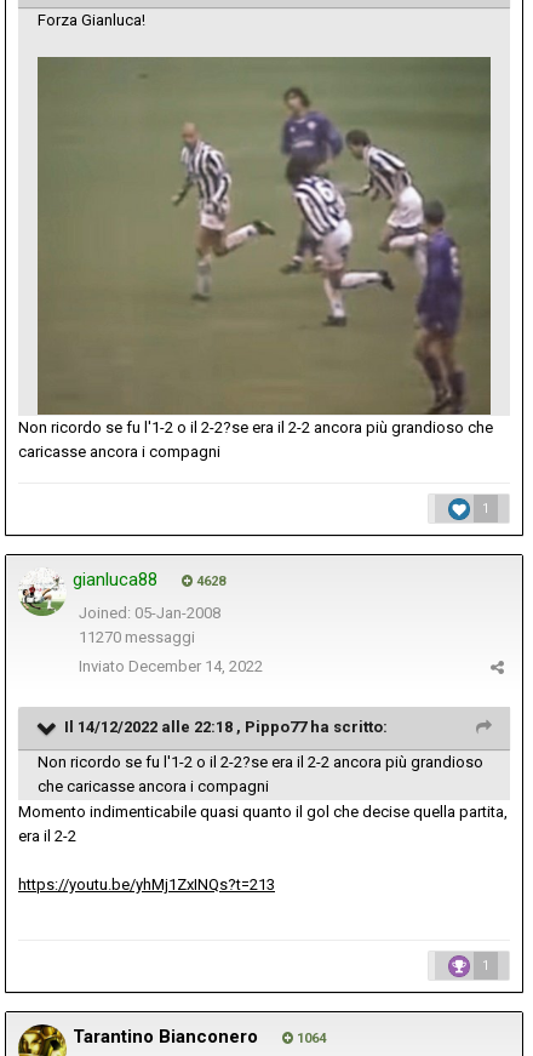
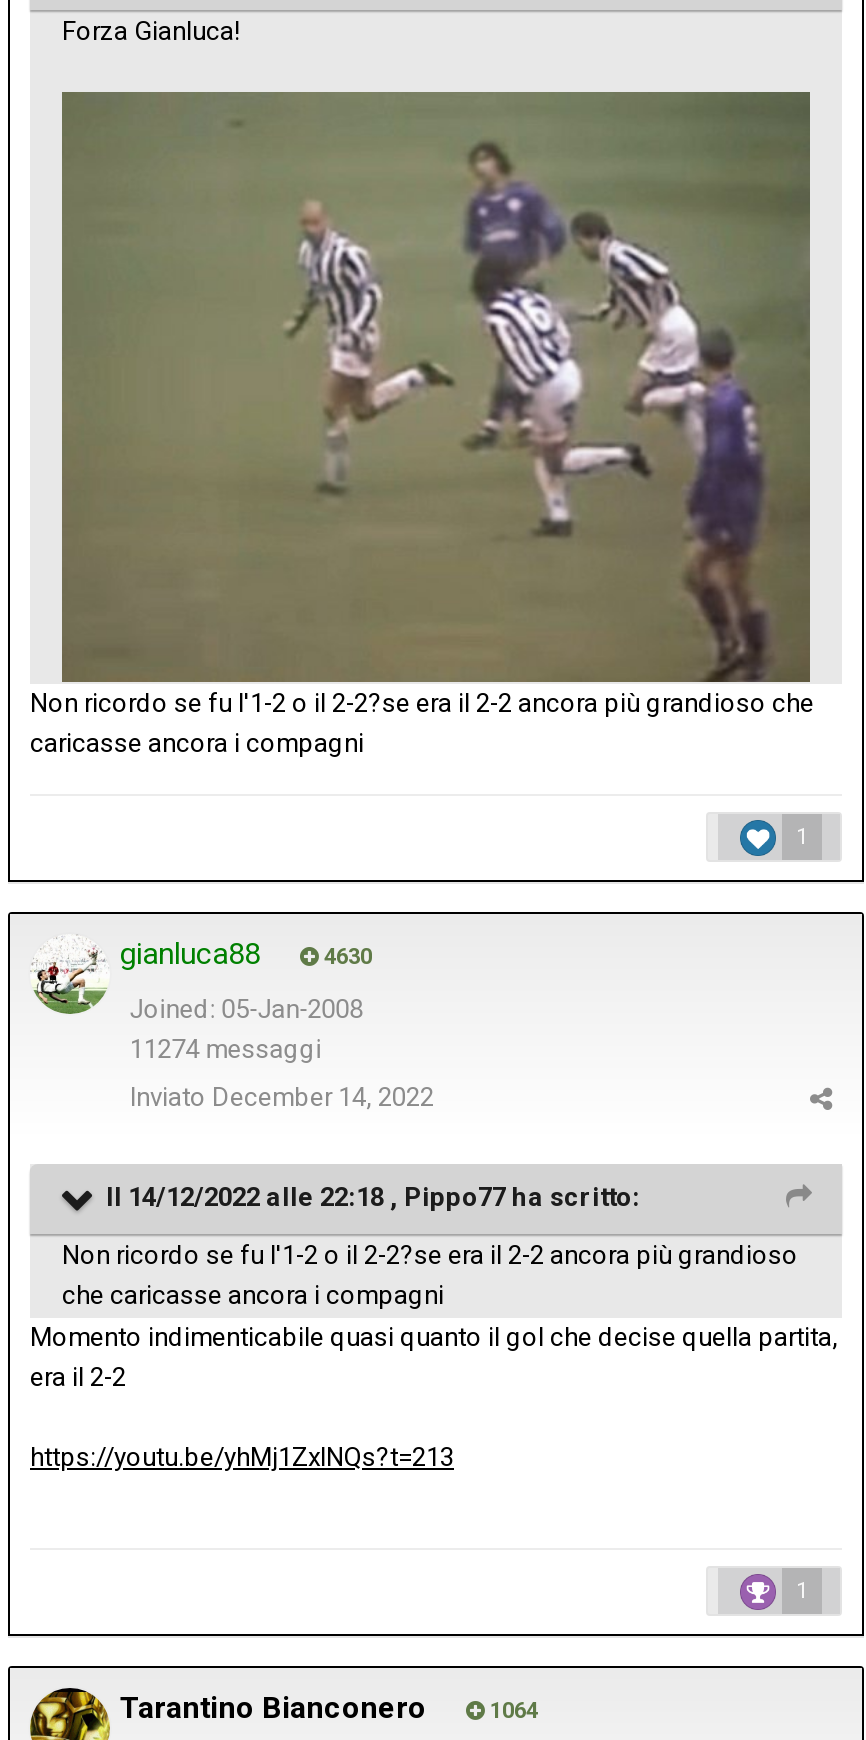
[193,574,225,589] 4628 -> [318,944,372,970] 4630
[78,629,195,647] 11270 messaggi -> [130,1035,322,1065] 11274 messaggi

